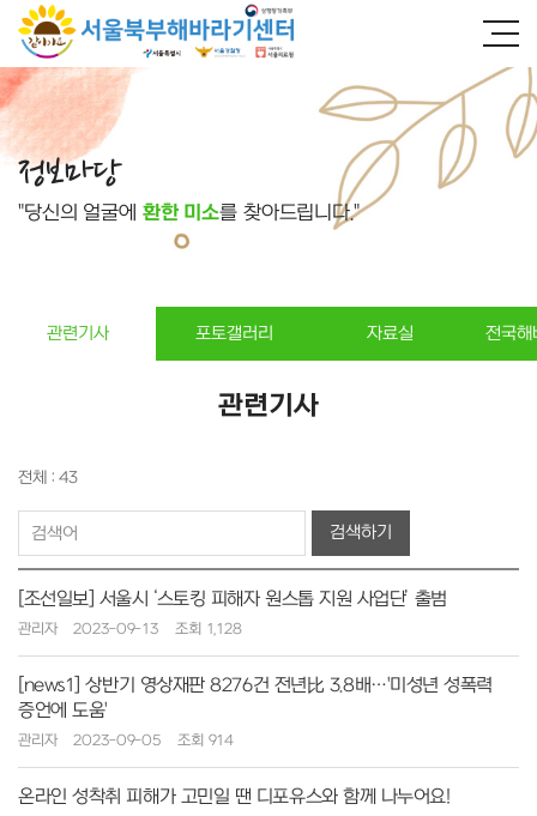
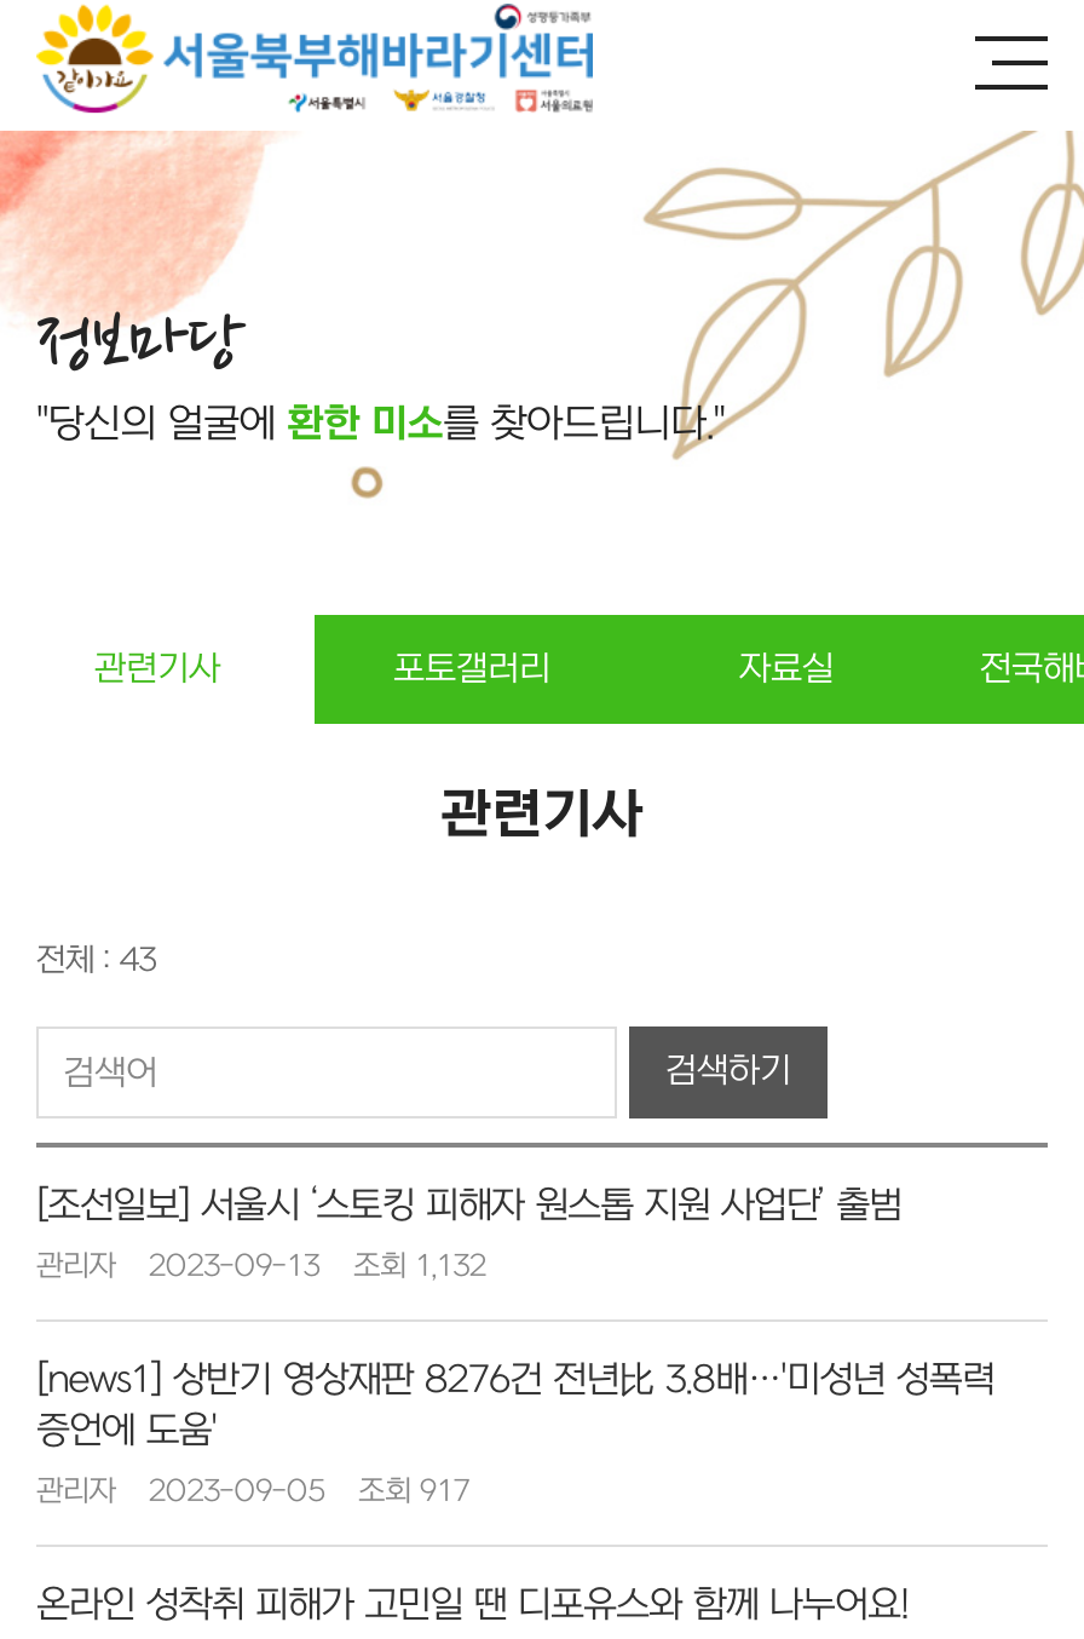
[18,621,242,637] 관리자 2023-09-13 조회 1,128 -> [36,1249,486,1283] 관리자 2023-09-13 조회 1,132
[18,732,234,749] 관리자 2023-09-05 조회 914 -> [36,1474,470,1508] 관리자 2023-09-05 조회 917

